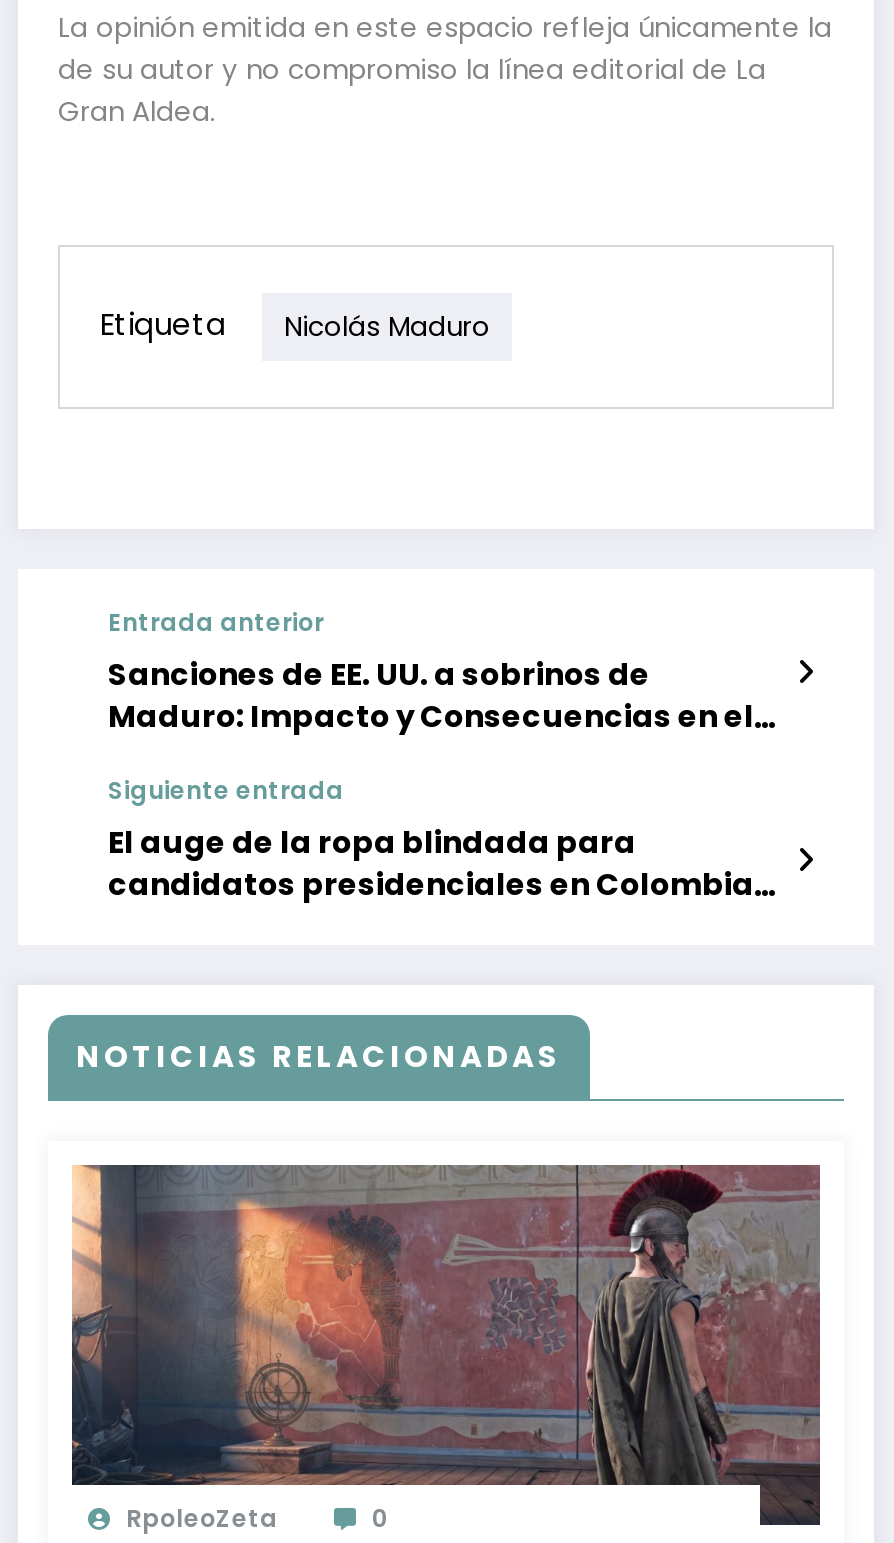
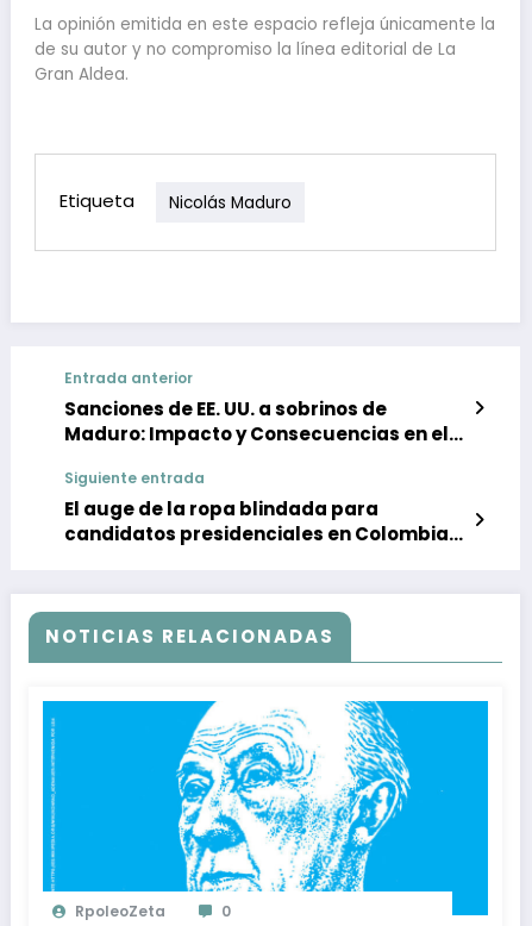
[70,1163,822,1527] [image] -> [42,700,489,916] [image]

